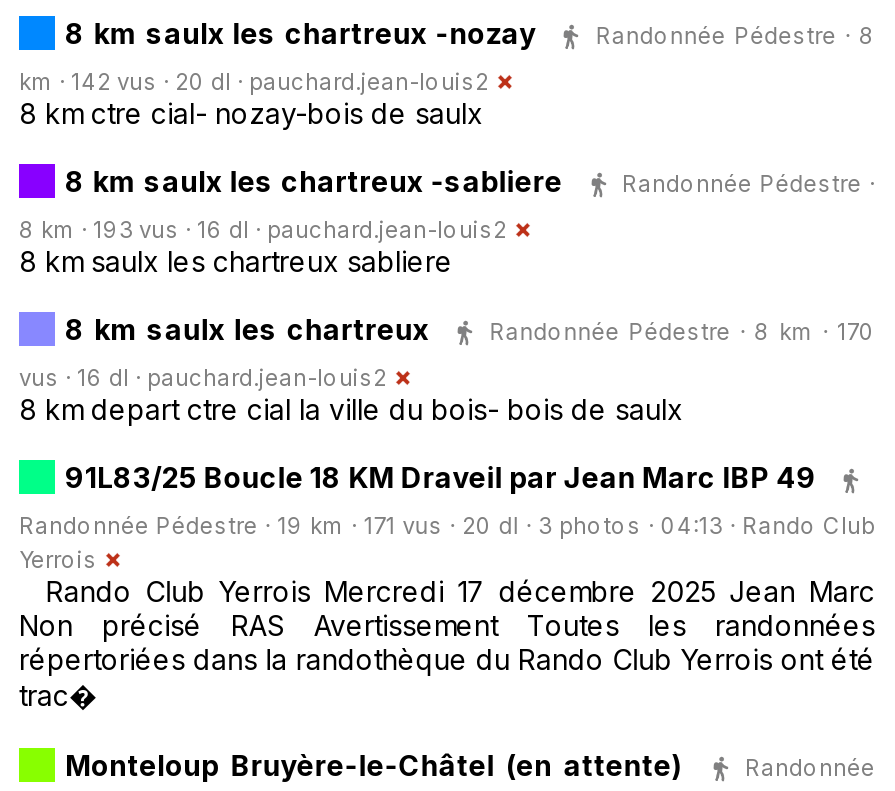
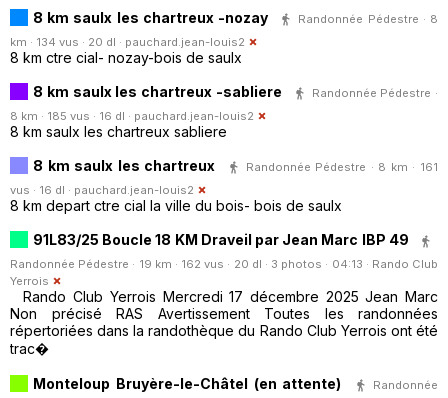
[19,68,489,96] km · 142 vus · 20 dl · pauchard.jean-louis2 -> [10,35,245,49] km · 134 vus · 20 dl · pauchard.jean-louis2
[19,216,507,244] 8 km · 193 vus · 16 dl · pauchard.jean-louis2 -> [10,109,254,123] 8 km · 185 vus · 16 dl · pauchard.jean-louis2
[490,317,875,345] Randonnée Pédestre · 8 km · 170 -> [246,159,438,173] Randonnée Pédestre · 8 km · 161
[19,512,875,540] Randonnée Pédestre · 19 km · 171 vus · 20 dl · 3 photos · 04:13 · Rando Club -> [10,257,438,271] Randonnée Pédestre · 19 km · 162 vus · 20 dl · 3 photos · 04:13 · Rando Club

